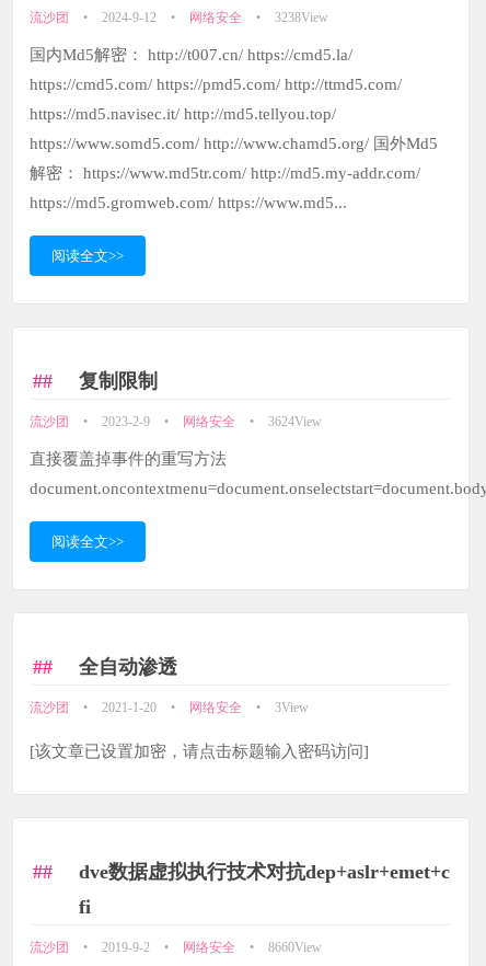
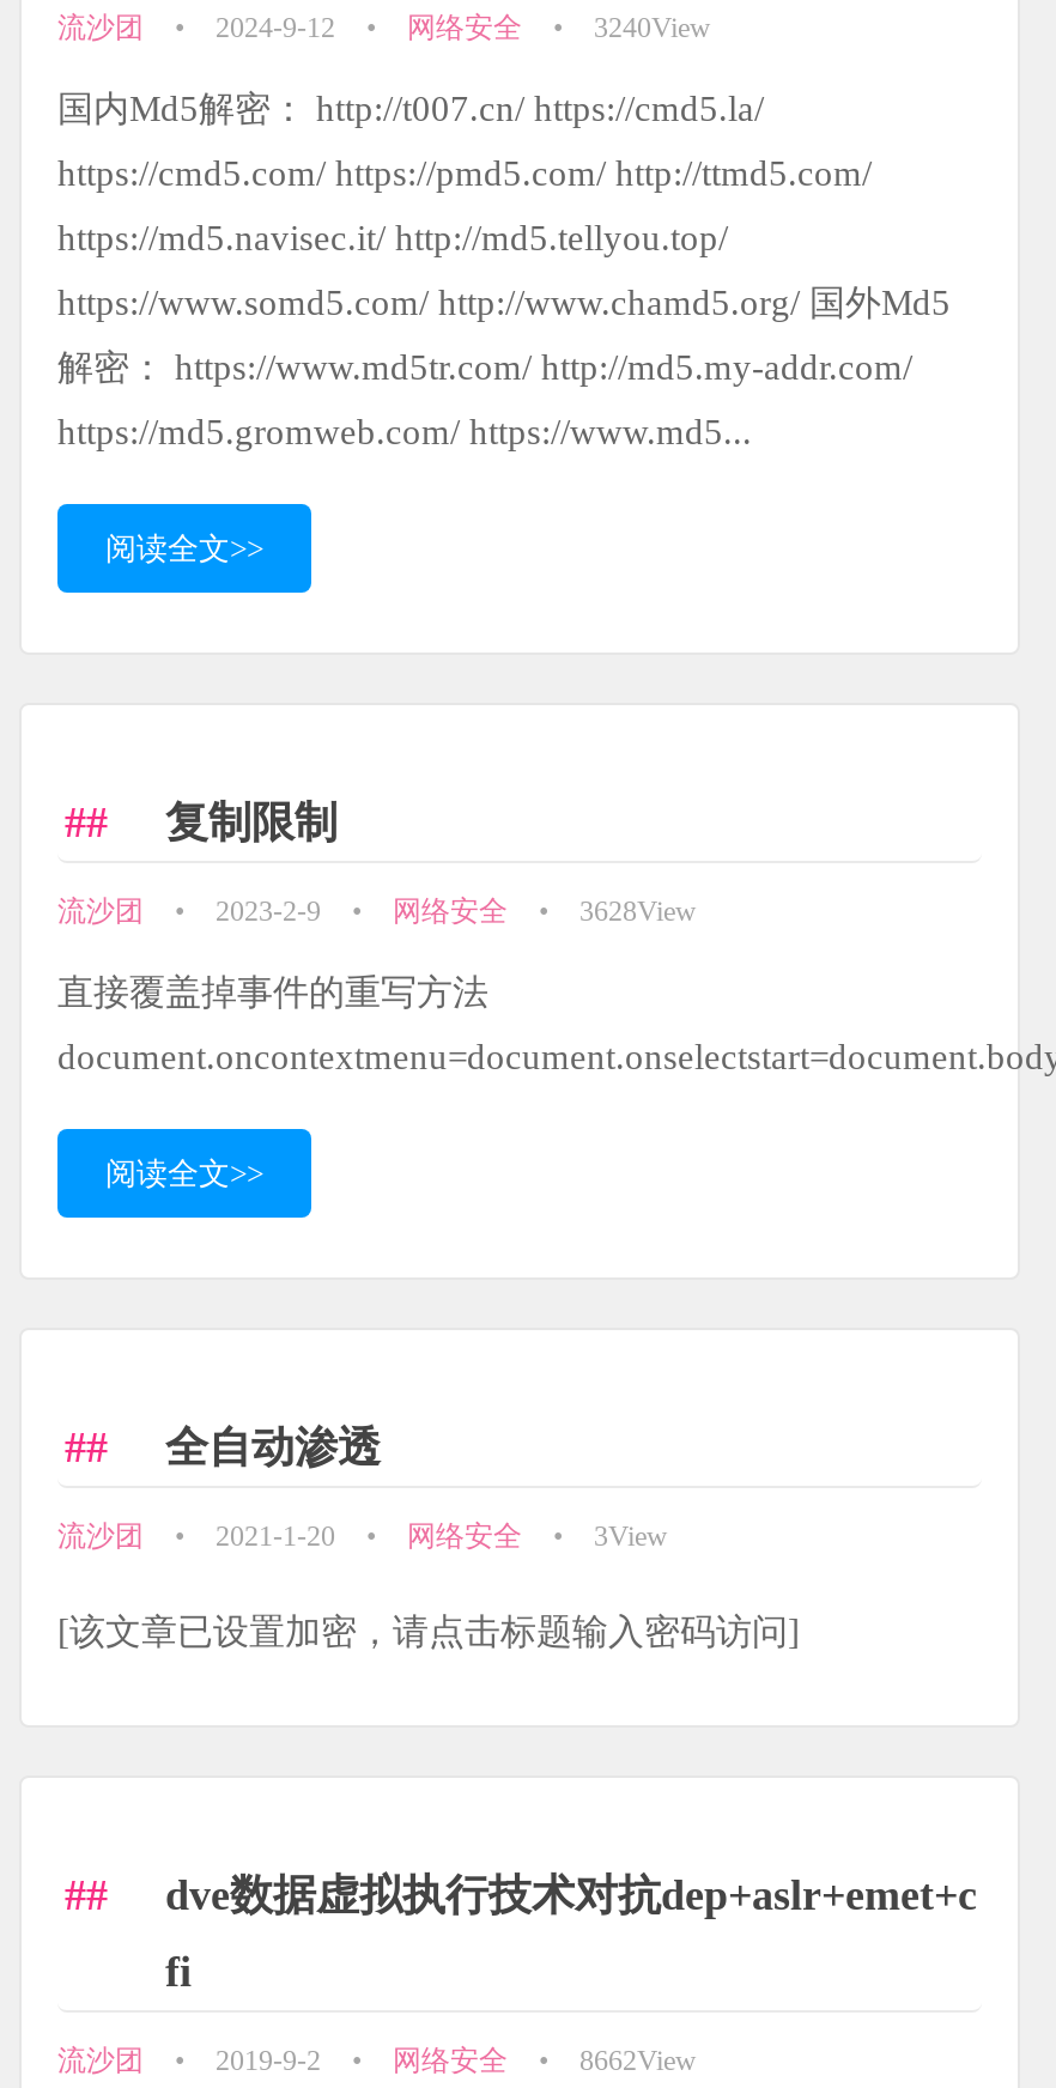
[271,10,328,25] 3238View -> [587,11,711,44] 3240View
[265,414,322,429] 3624View -> [572,894,697,928] 3628View
[265,940,322,955] 8660View -> [572,2044,697,2077] 8662View

